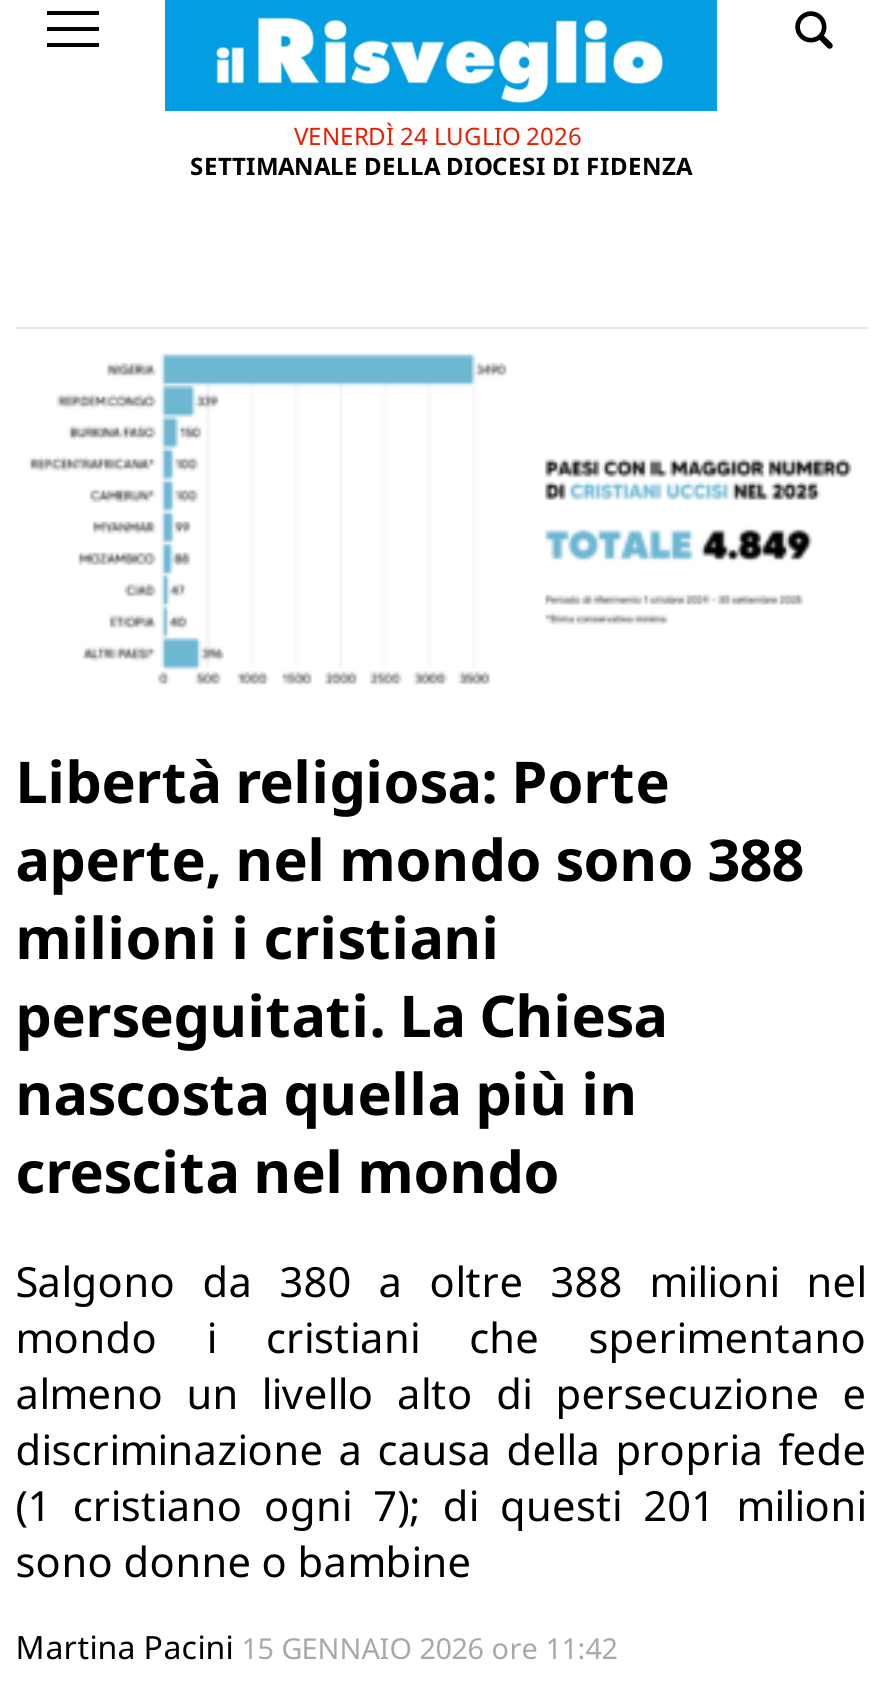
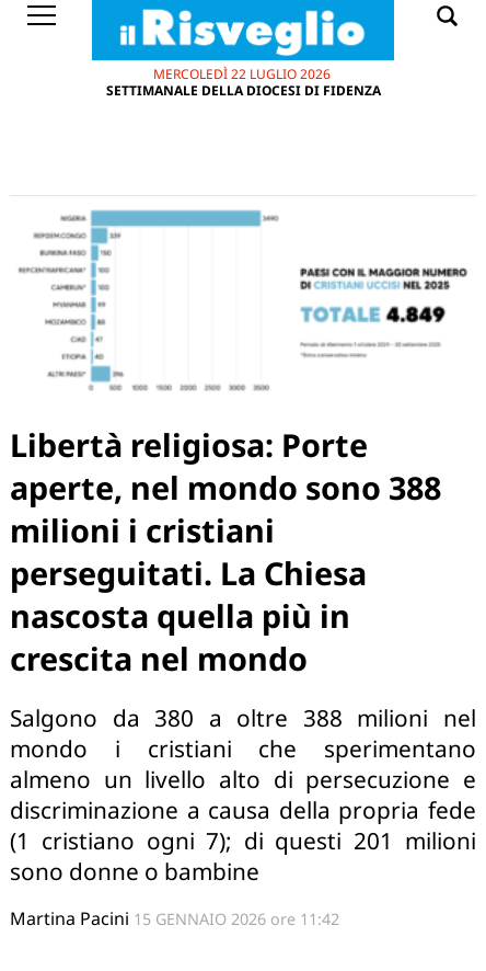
[294,120,588,154] VENERDÌ 24 LUGLIO 2026 -> [153,65,333,84] MERCOLEDÌ 22 LUGLIO 2026

